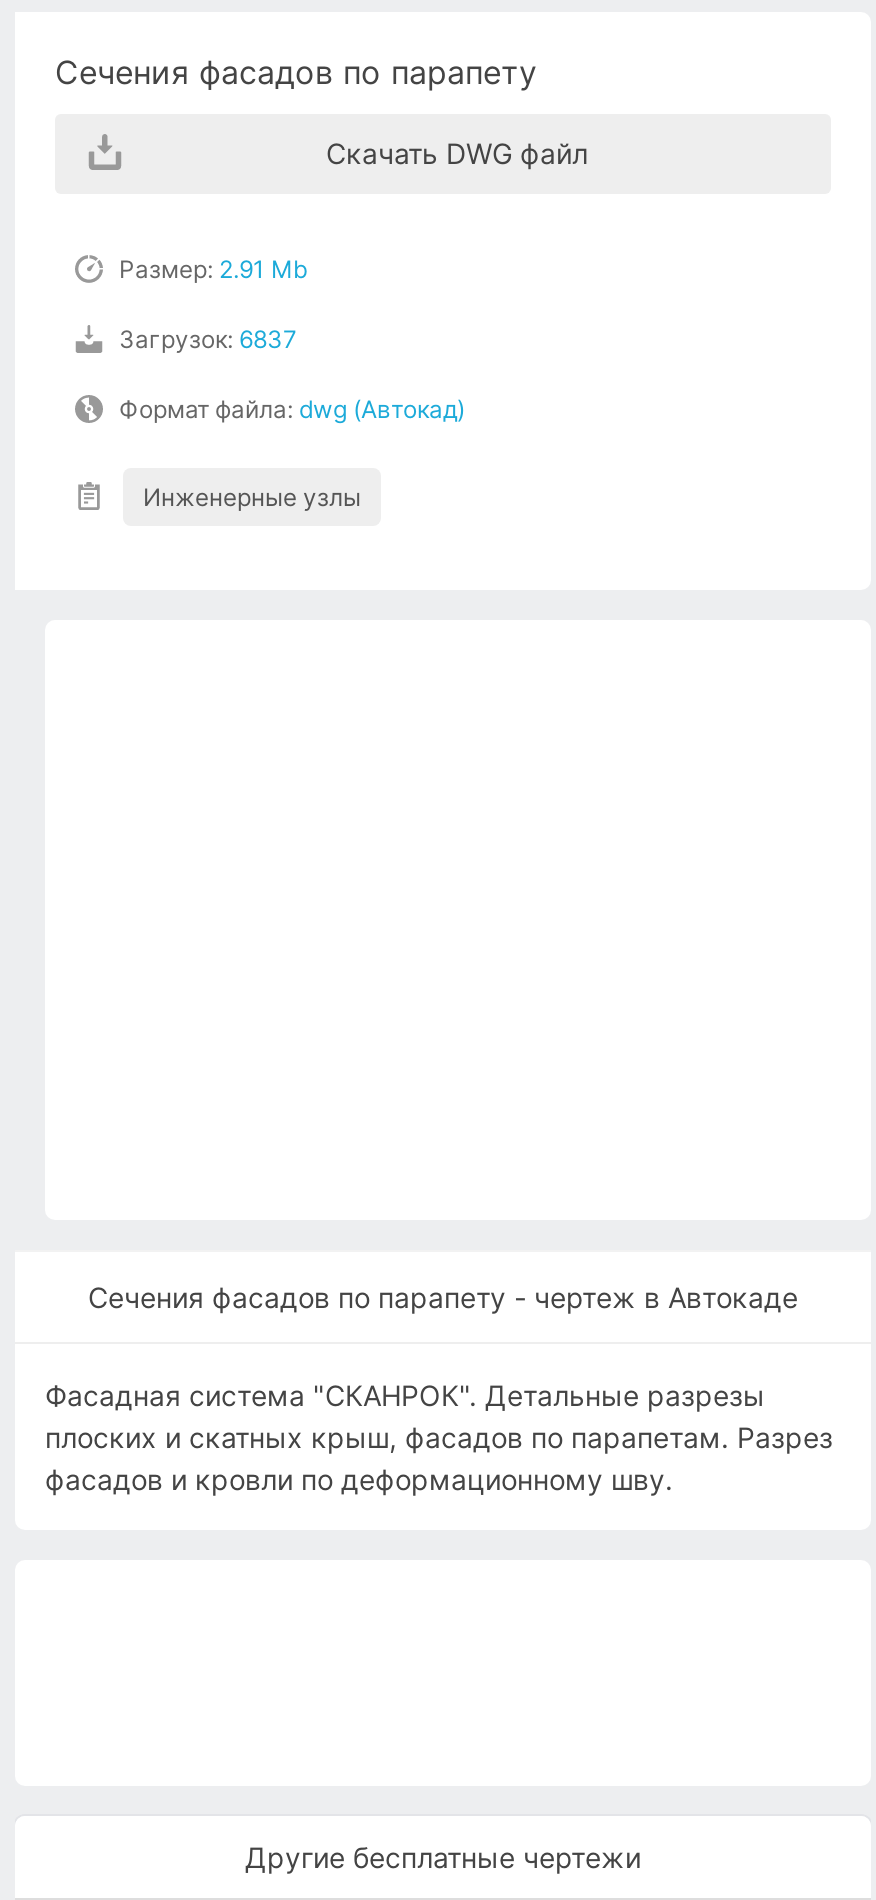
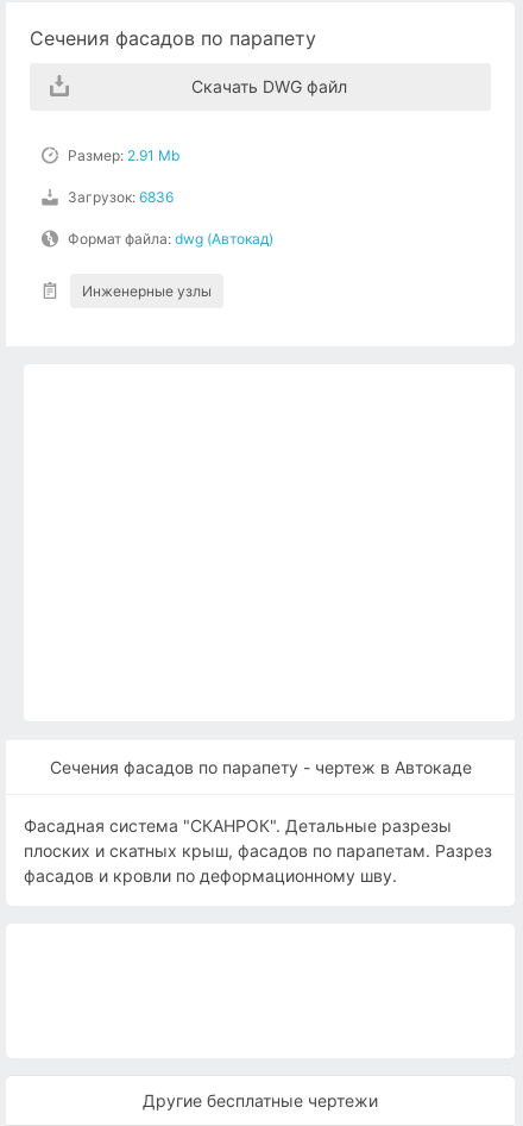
[119,324,297,354] Загрузок: 6837 -> [68,188,174,206] Загрузок: 6836

